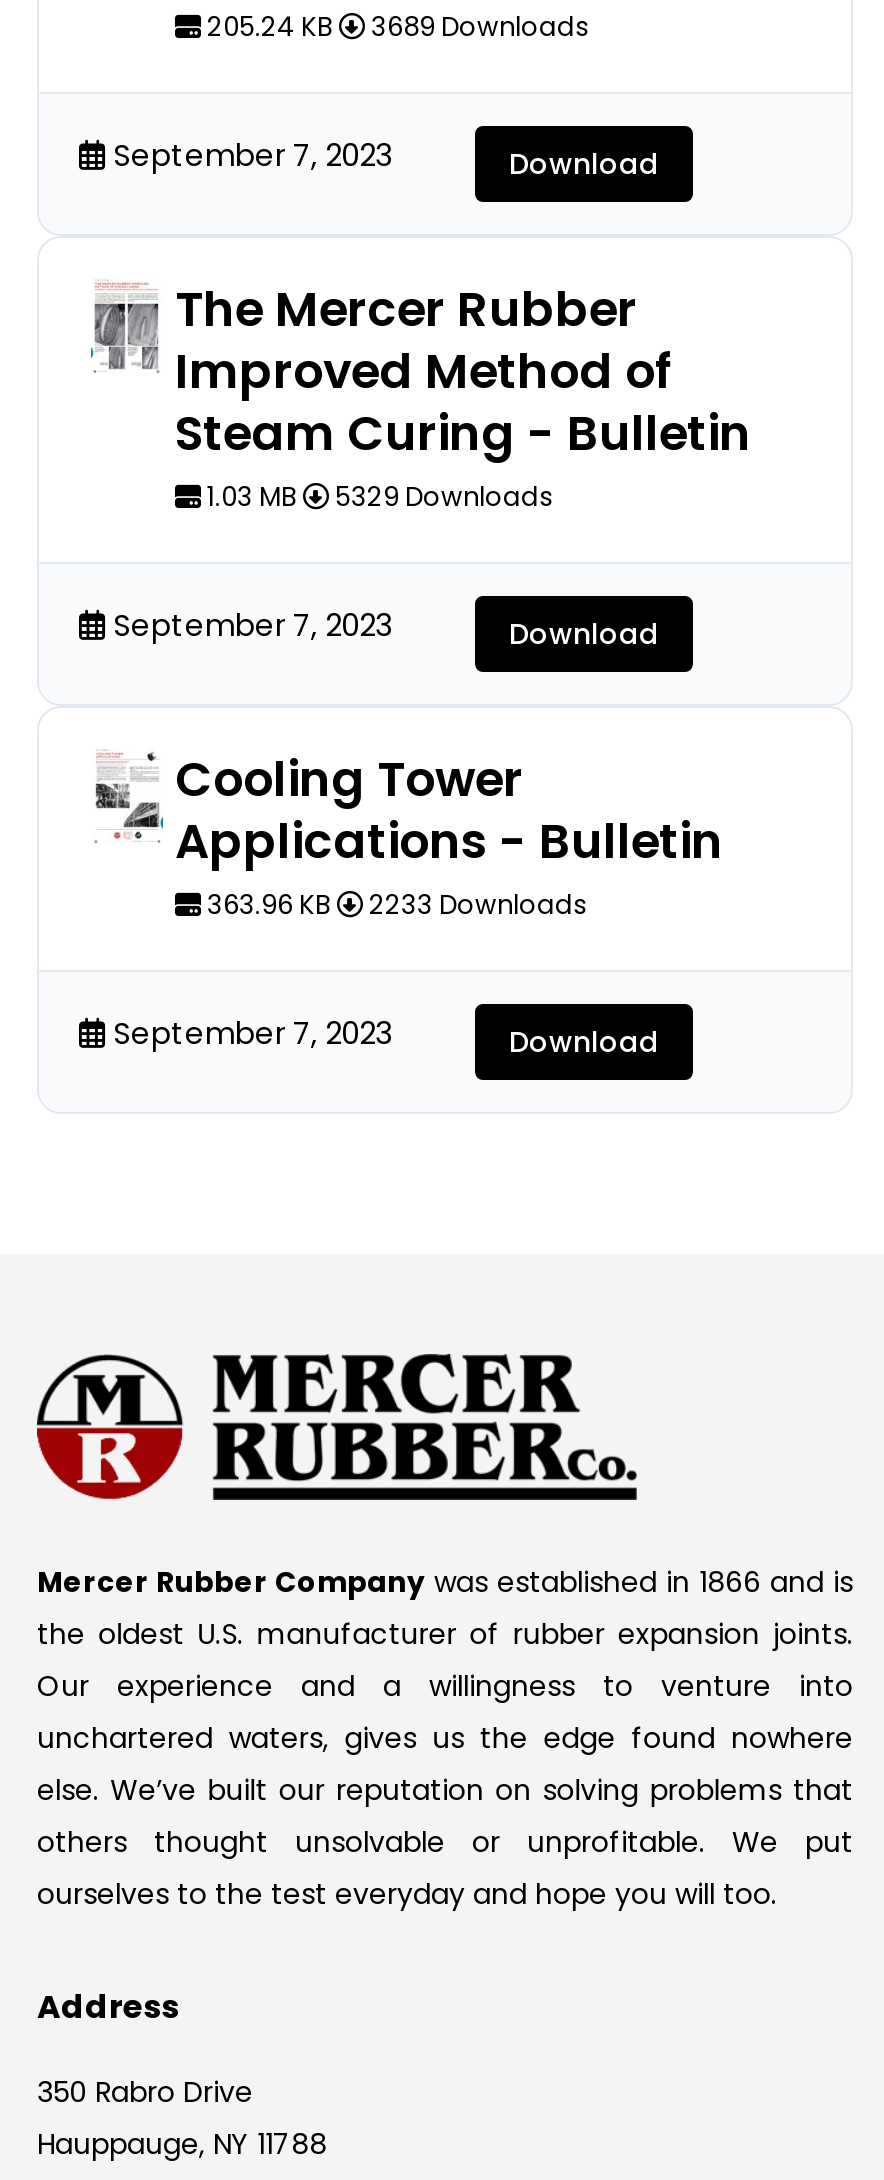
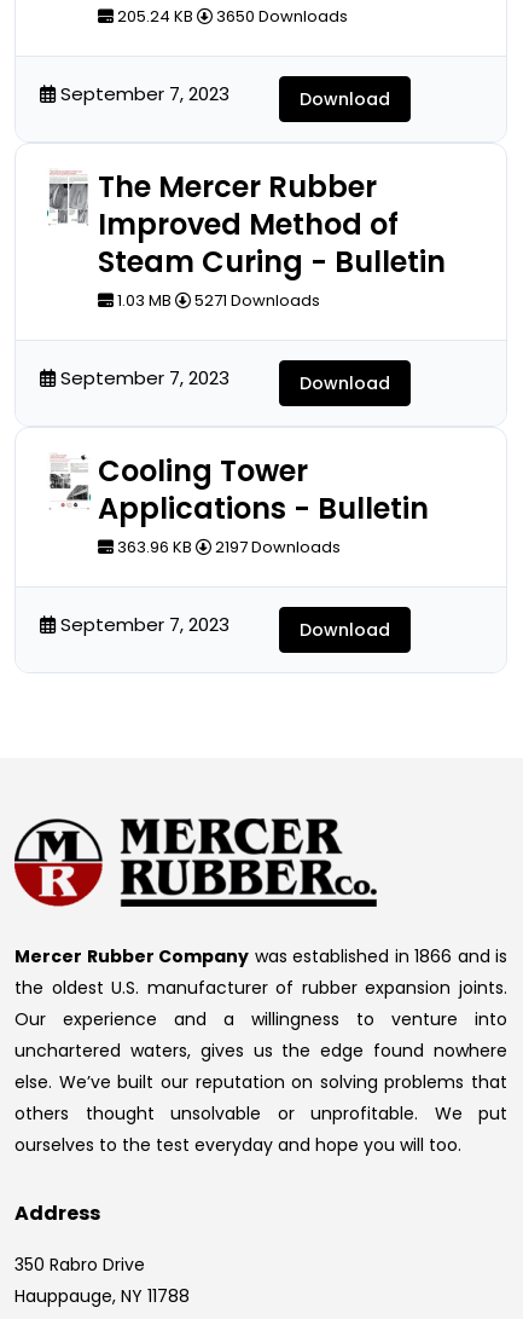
[201,8,589,46] 205.24 KB 3689 Downloads -> [114,5,348,28] 205.24 KB 3650 Downloads
[329,478,553,516] 5329 Downloads -> [191,289,320,312] 5271 Downloads
[201,886,587,924] 363.96 KB 2233 Downloads -> [114,536,341,559] 363.96 KB 2197 Downloads

